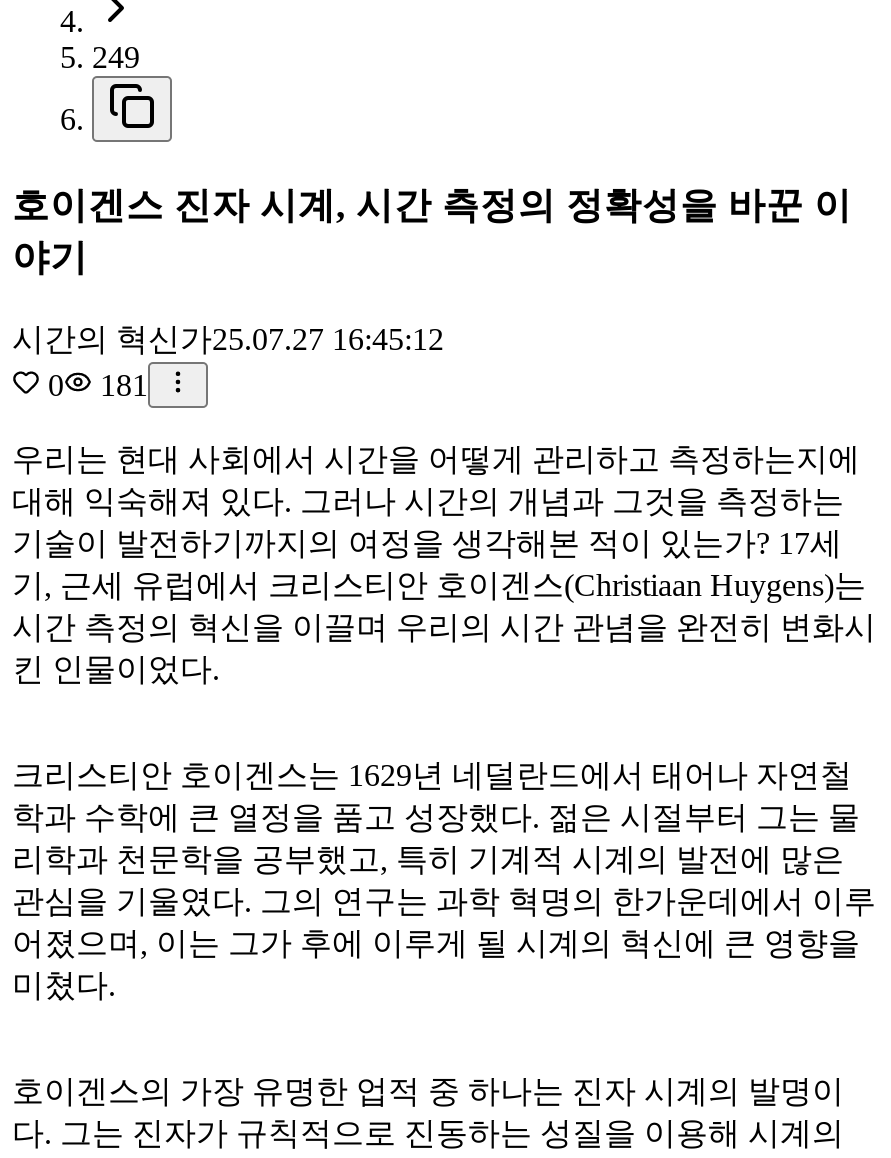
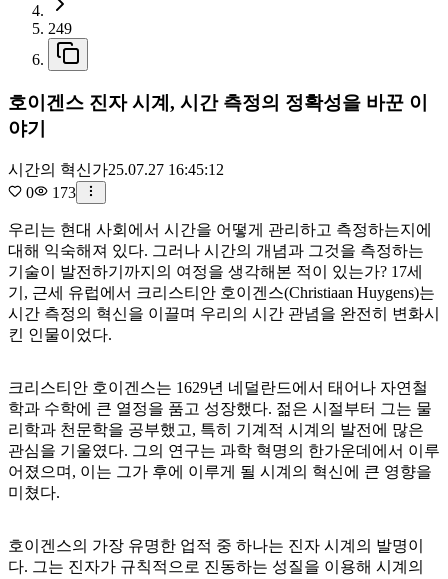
[48,369,148,403] 0 181 -> [26,184,76,201] 0 173

